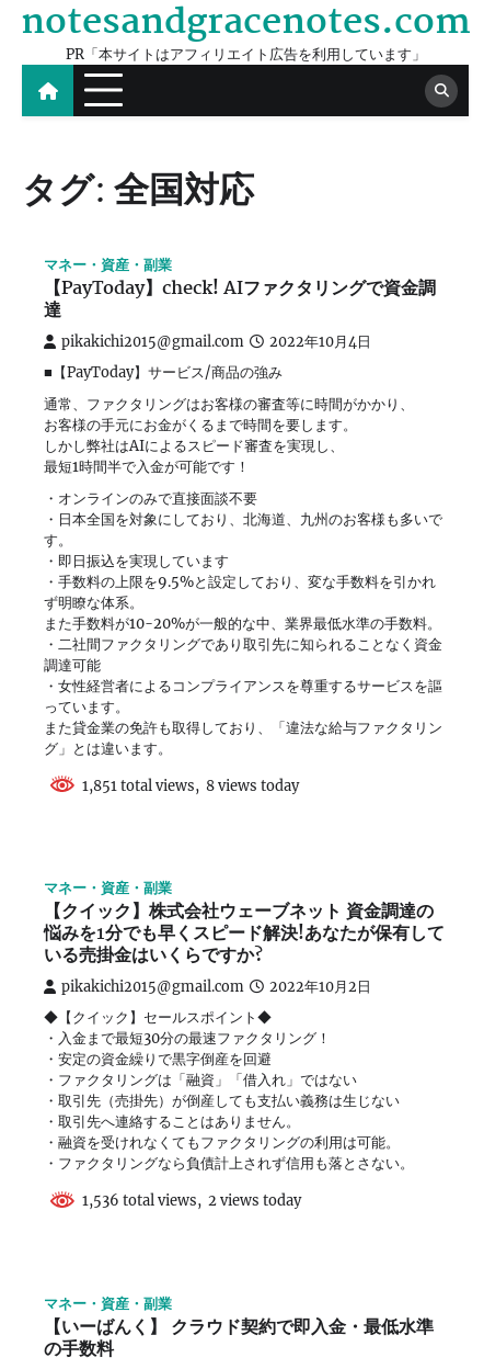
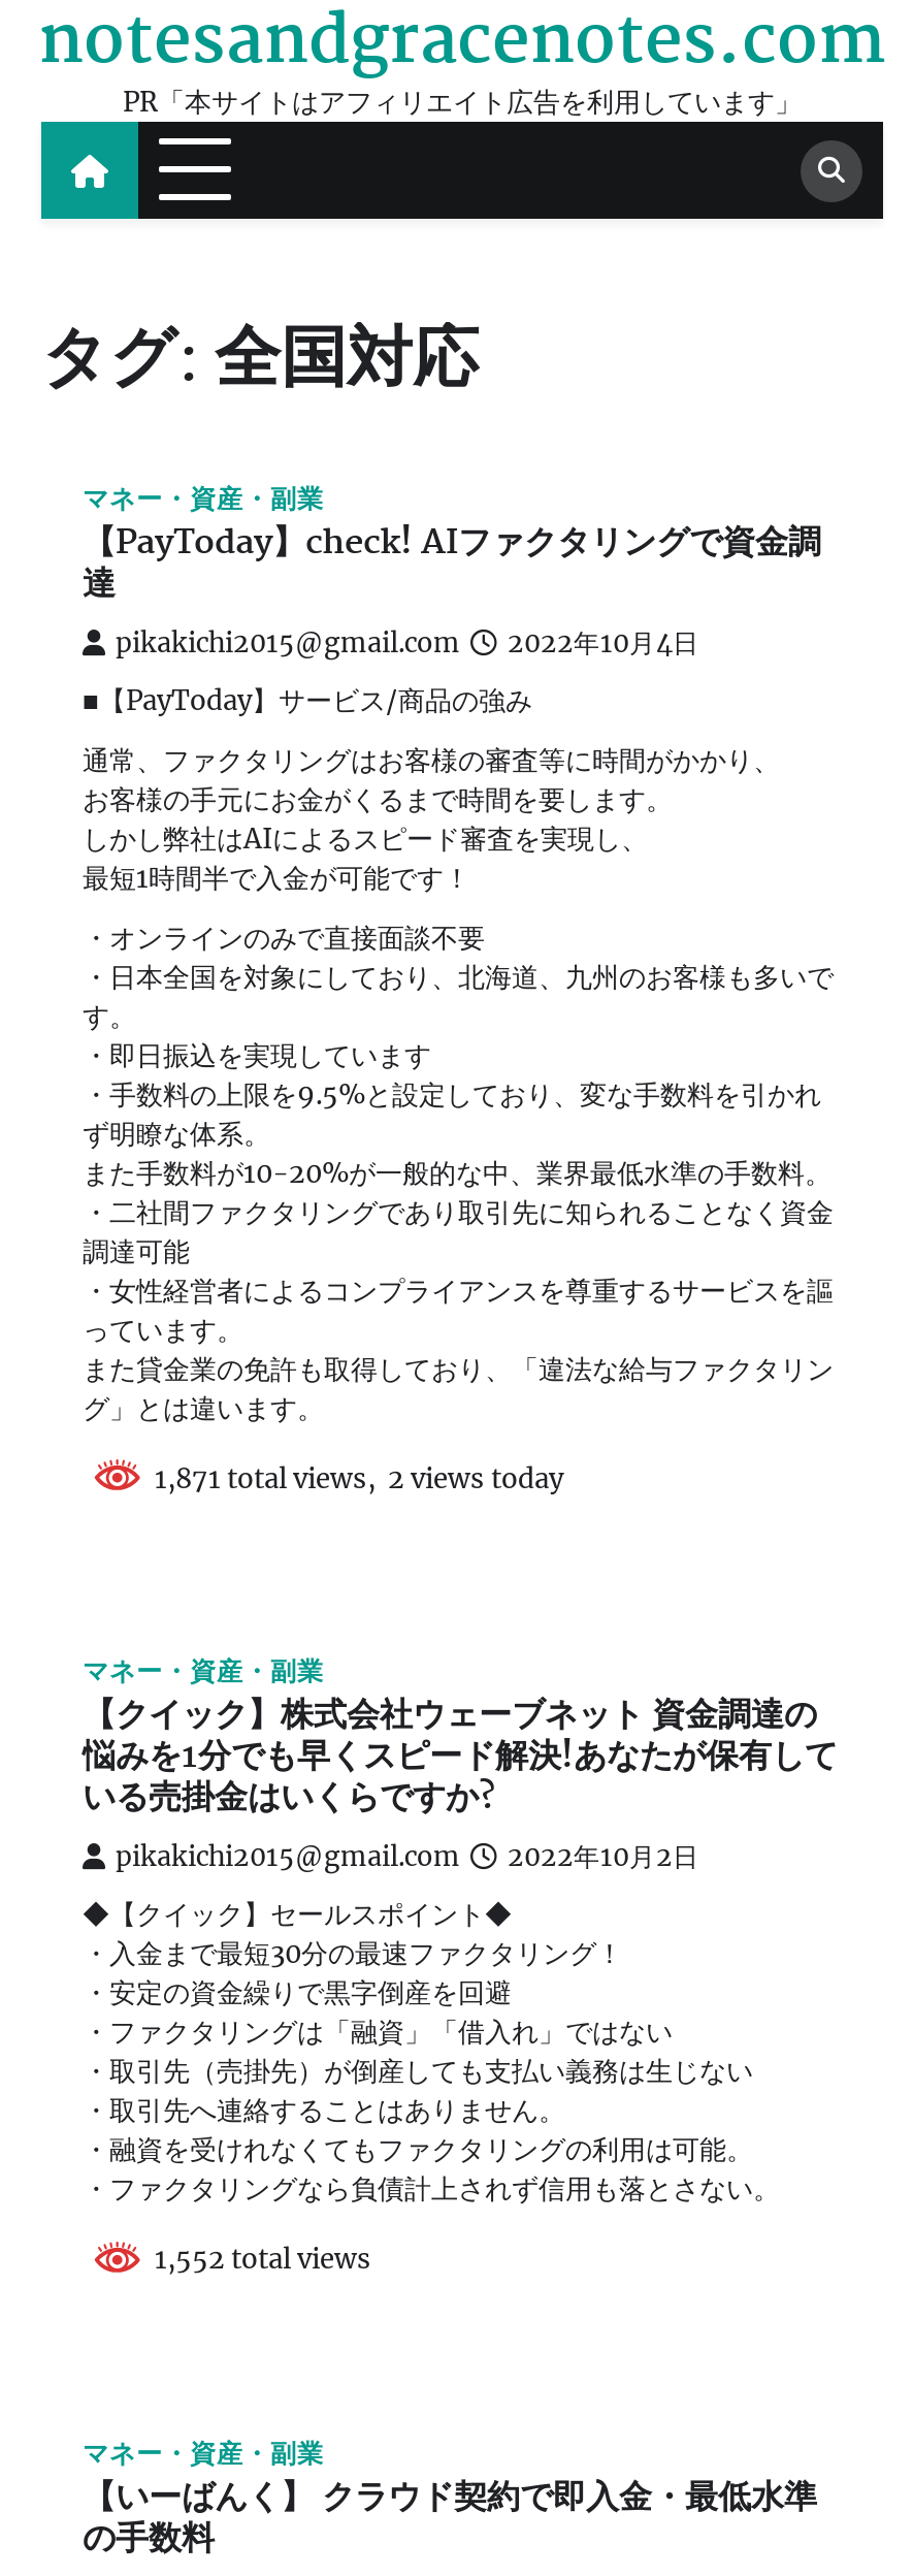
[76,777,299,795] 1,851 total views, 8 views today -> [142,1461,563,1496] 1,871 total views, 2 views today
[76,1192,301,1210] 1,536 total views, 2 views today -> [142,2242,371,2278] 1,552 total views

